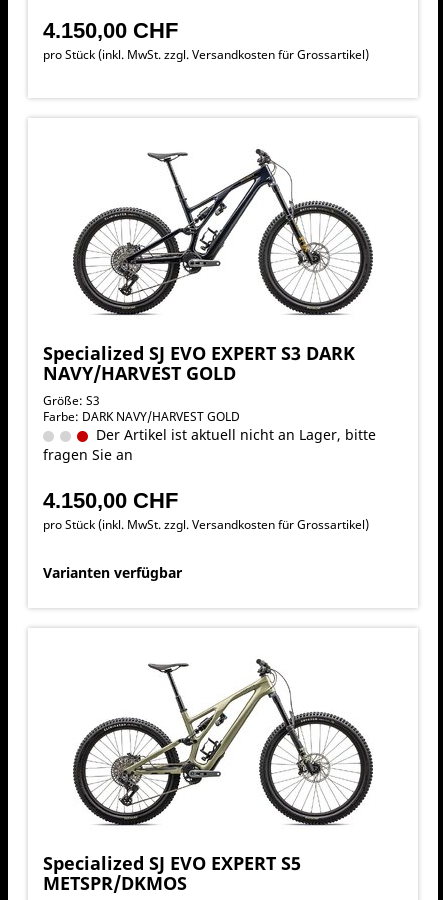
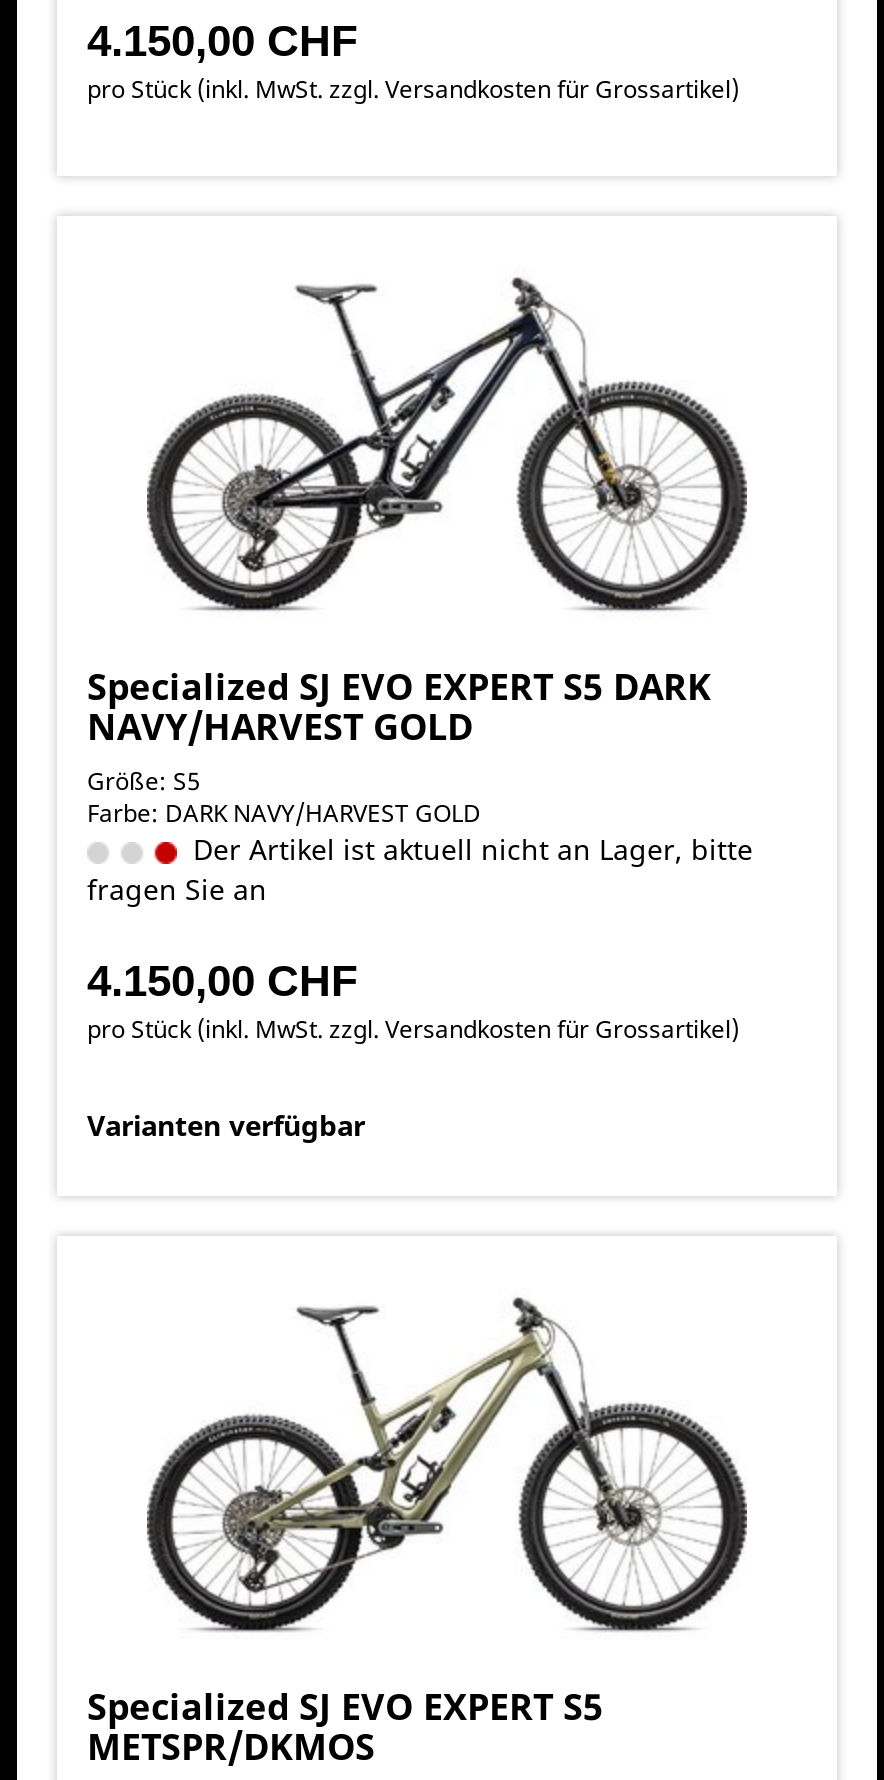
[43,341,355,365] Specialized SJ EVO EXPERT S3 DARK -> [87,662,711,710] Specialized SJ EVO EXPERT S5 DARK
[43,392,100,409] Größe: S3 -> [87,764,201,798] Größe: S5

